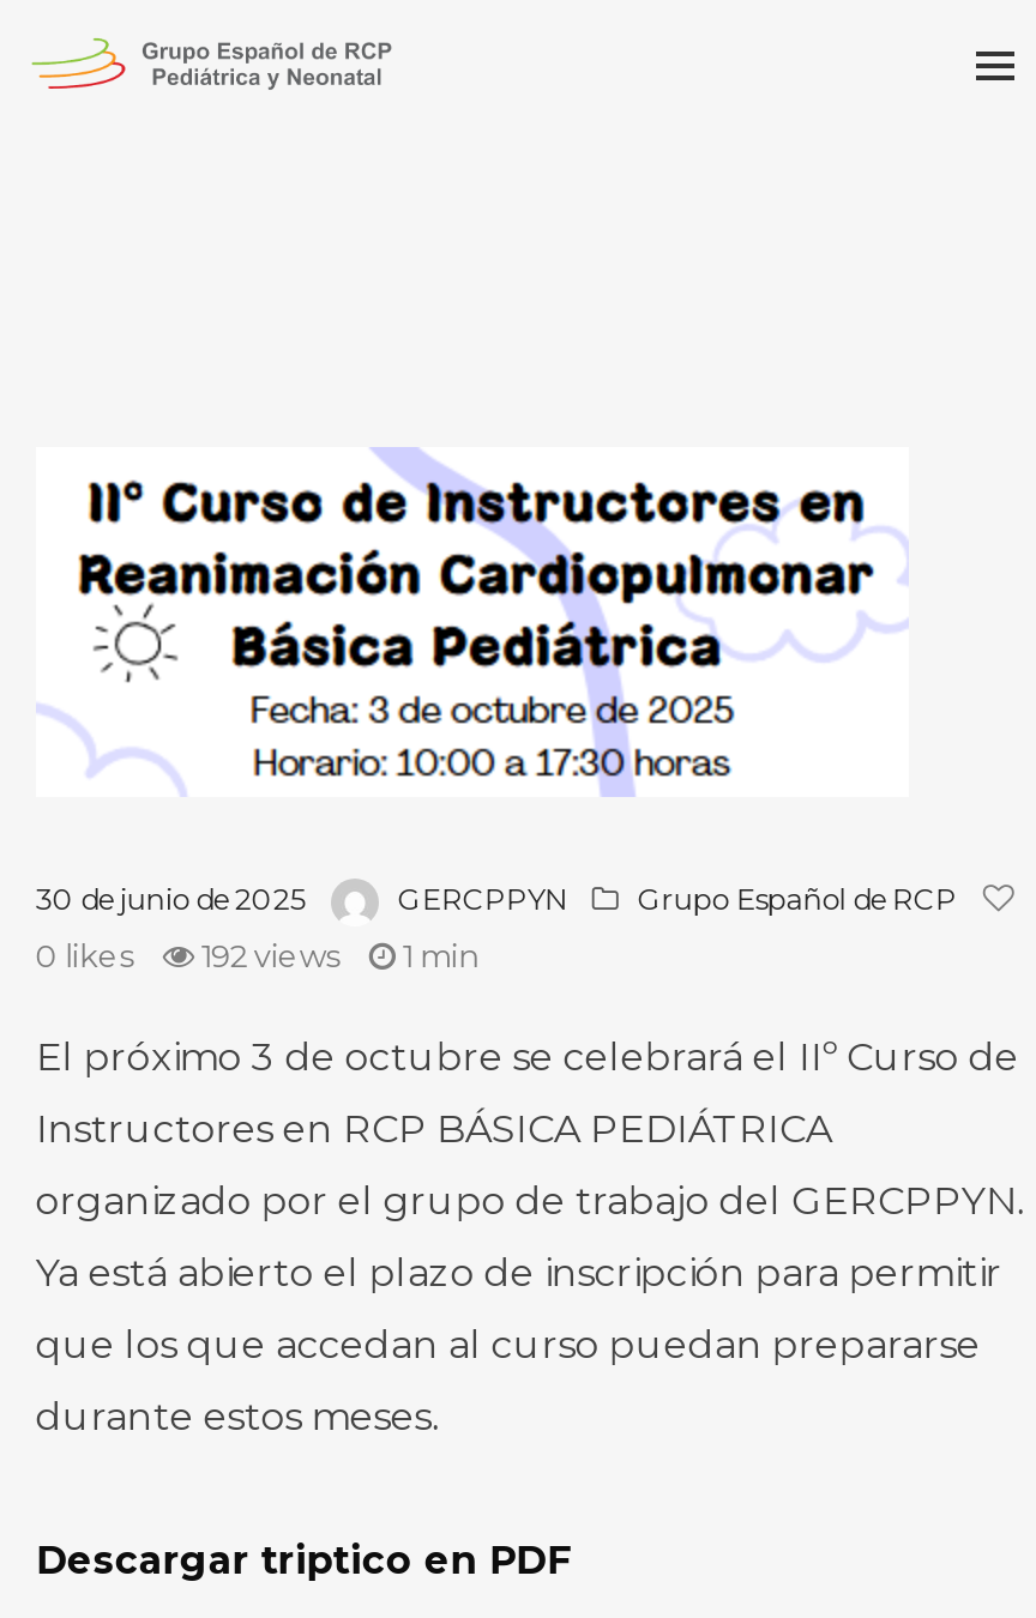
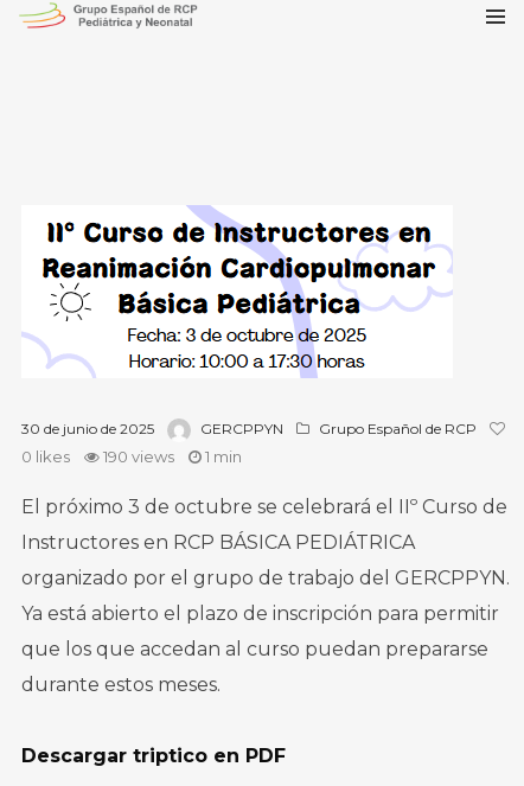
[201,936,340,974] 192 views -> [103,447,174,466] 190 views

